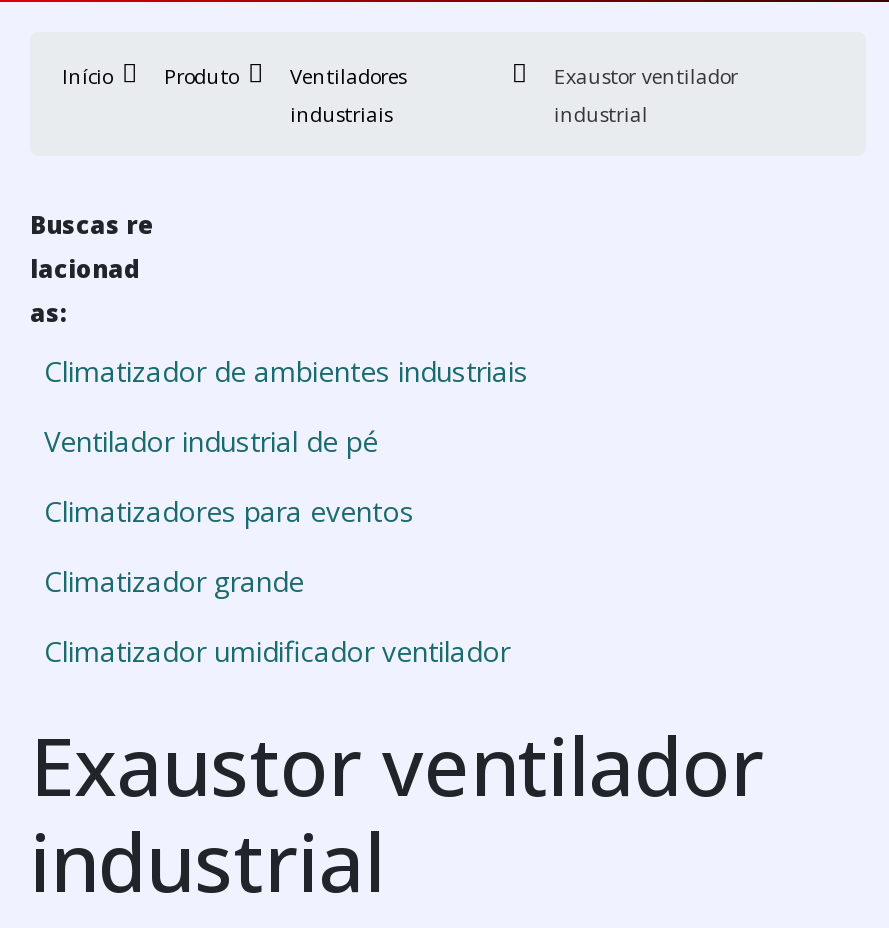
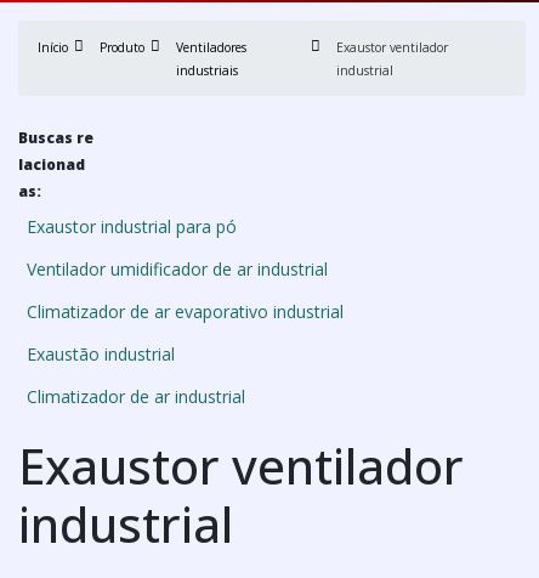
[44,351,528,389] Climatizador de ambientes industriais -> [27,215,237,238] Exaustor industrial para pó
[44,421,378,459] Ventilador industrial de pé -> [27,257,328,280] Ventilador umidificador de ar industrial
[44,491,414,529] Climatizadores para eventos -> [27,300,344,323] Climatizador de ar evaporativo industrial
[44,561,304,599] Climatizador grande -> [27,342,175,365] Exaustão industrial
[44,631,510,669] Climatizador umidificador ventilador -> [27,385,245,408] Climatizador de ar industrial

